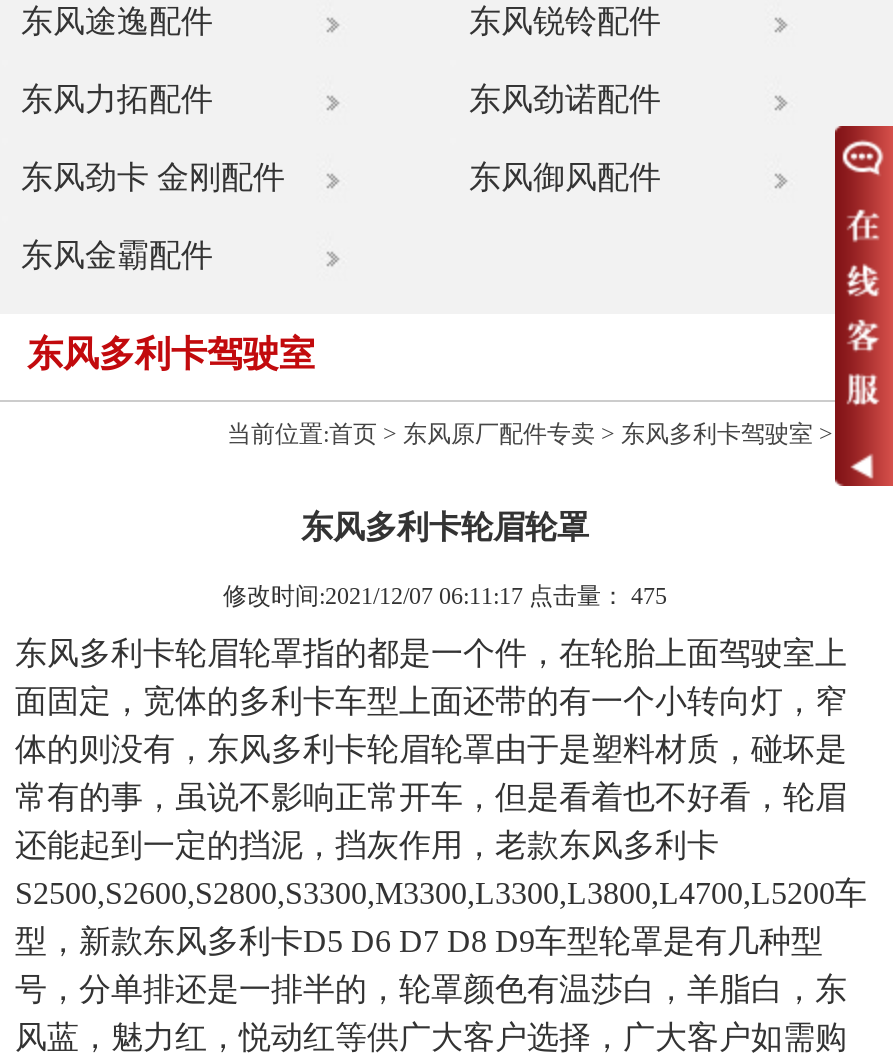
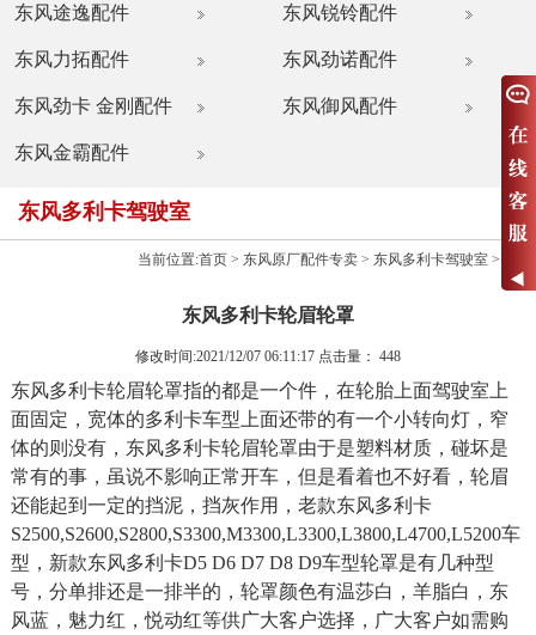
[223,582,667,610] 修改时间:2021/12/07 06:11:17 点击量：475 -> [135,348,401,365] 修改时间:2021/12/07 06:11:17 点击量：448

